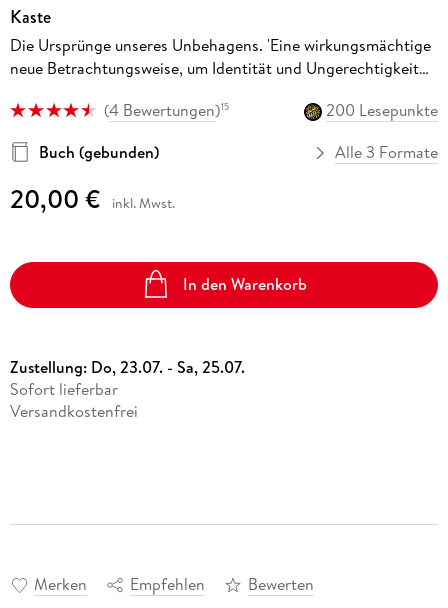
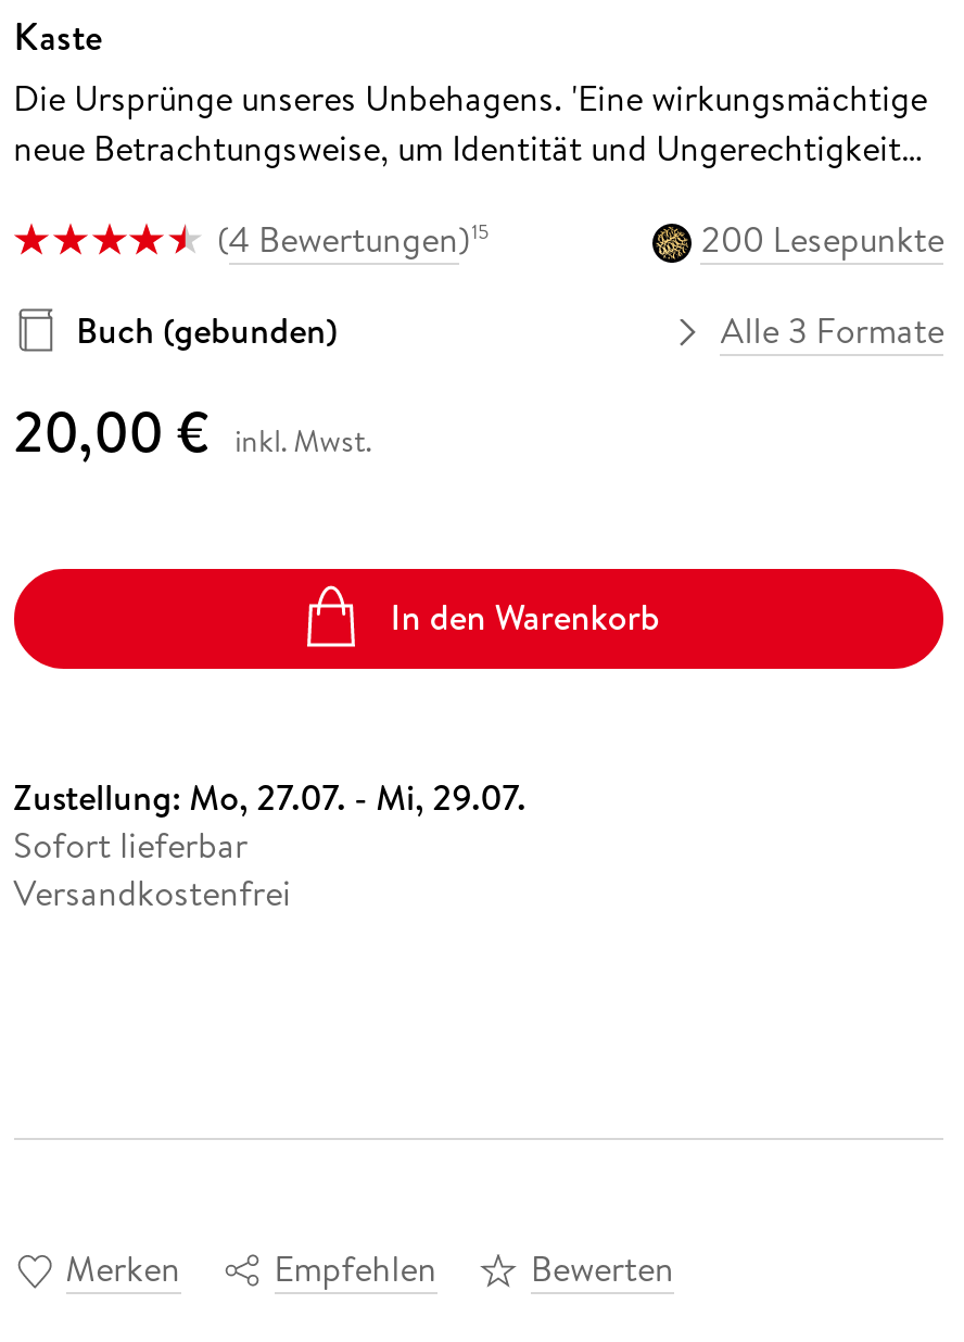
[10,356,245,378] Zustellung: Do, 23.07. - Sa, 25.07. -> [13,772,526,820] Zustellung: Mo, 27.07. - Mi, 29.07.

